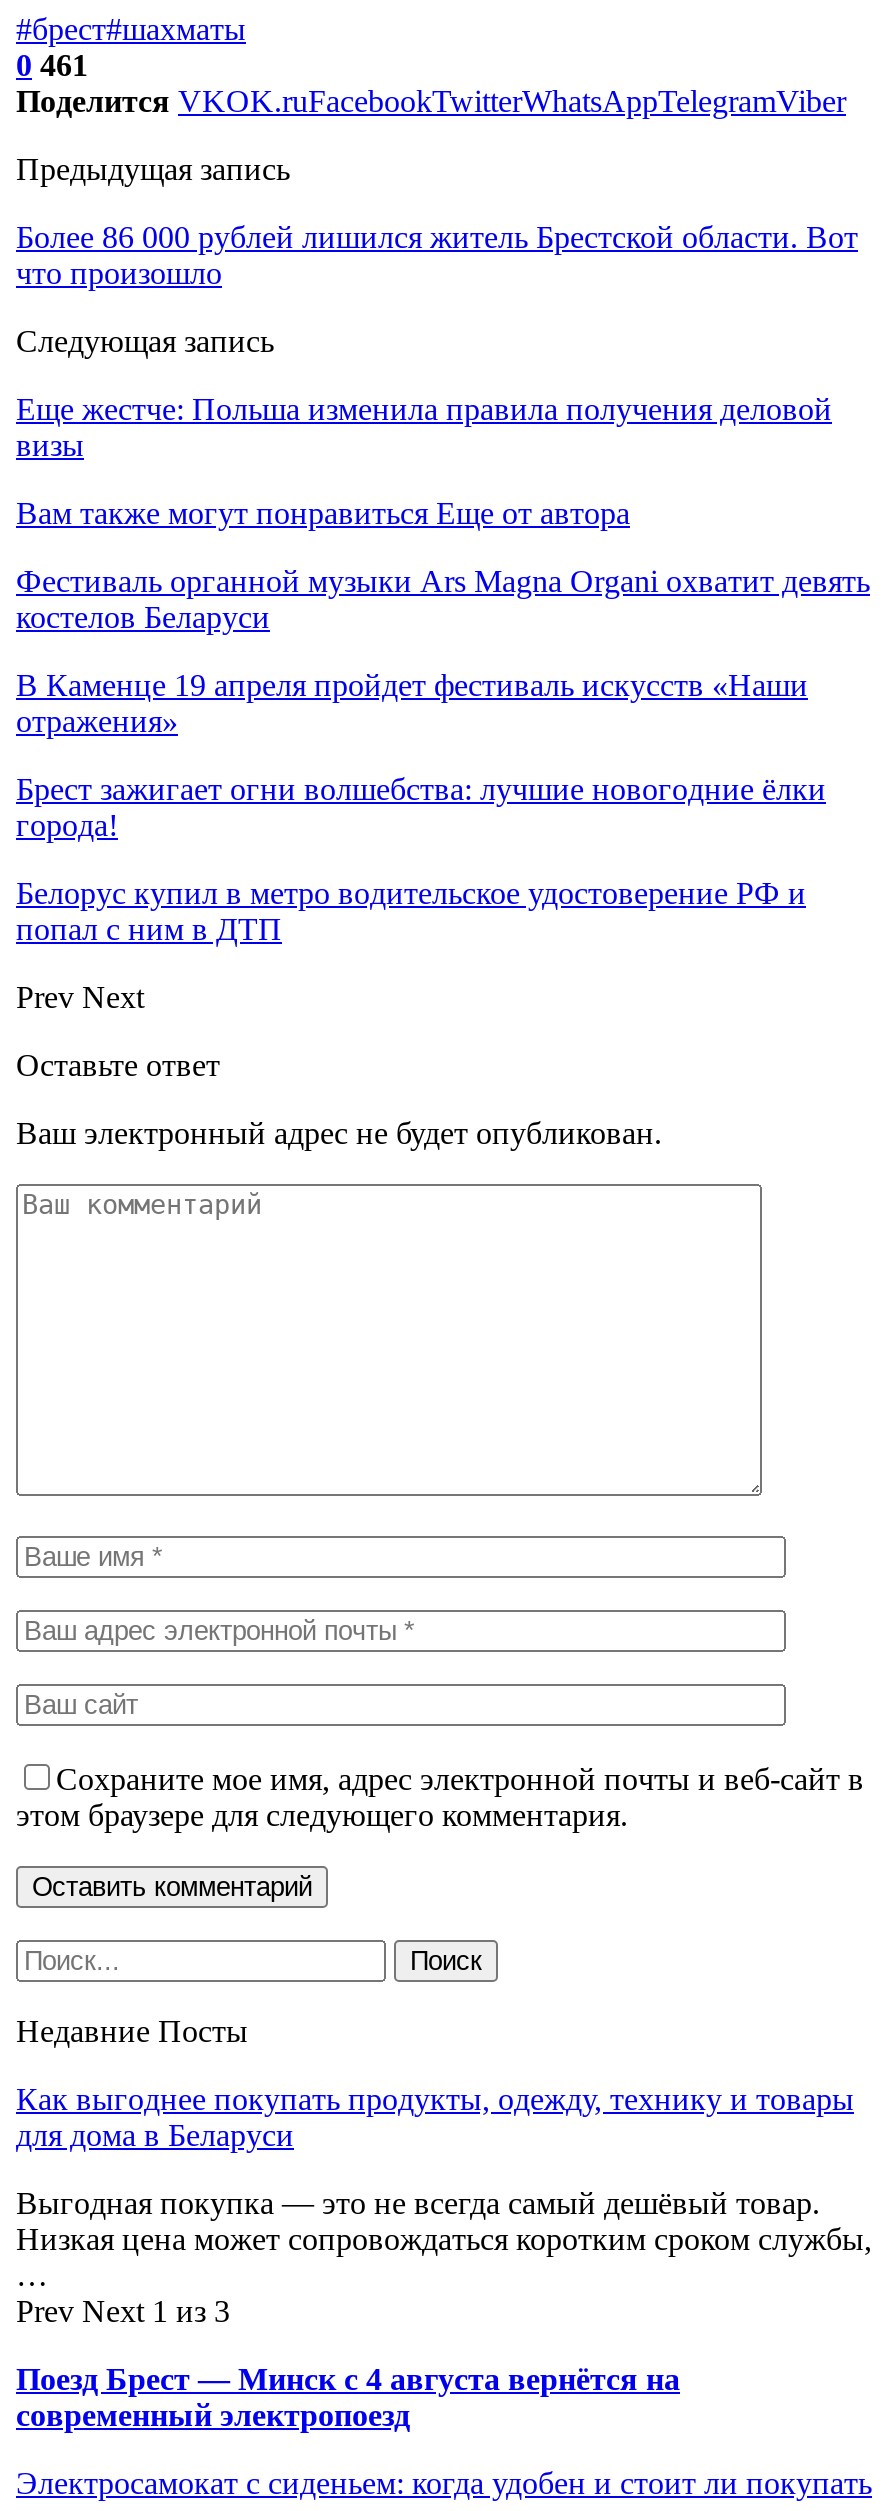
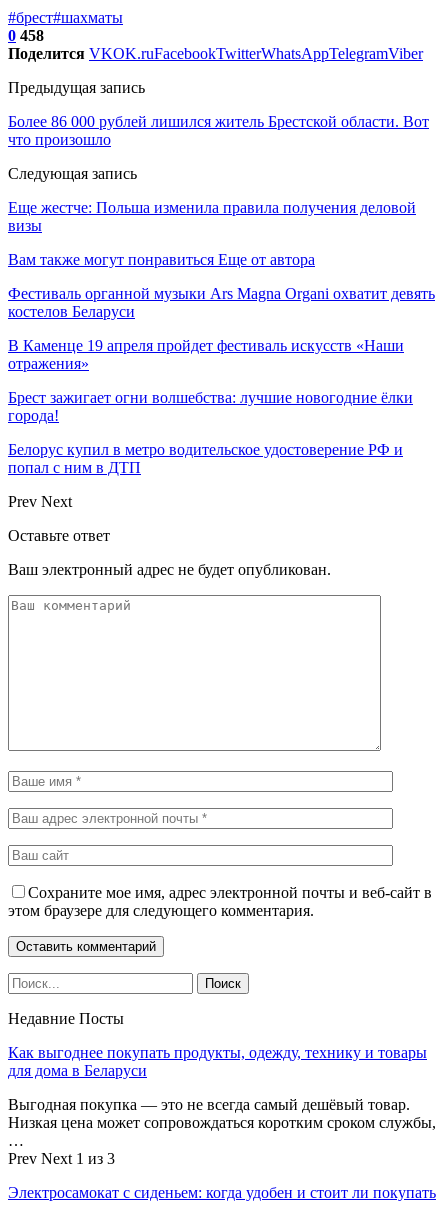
[16,48,88,82] 0 461 -> [8,27,44,44] 0 458
[16,2362,680,2432] Поезд Брест — Минск с 4 августа вернётся на | современный электропоезд -> none

